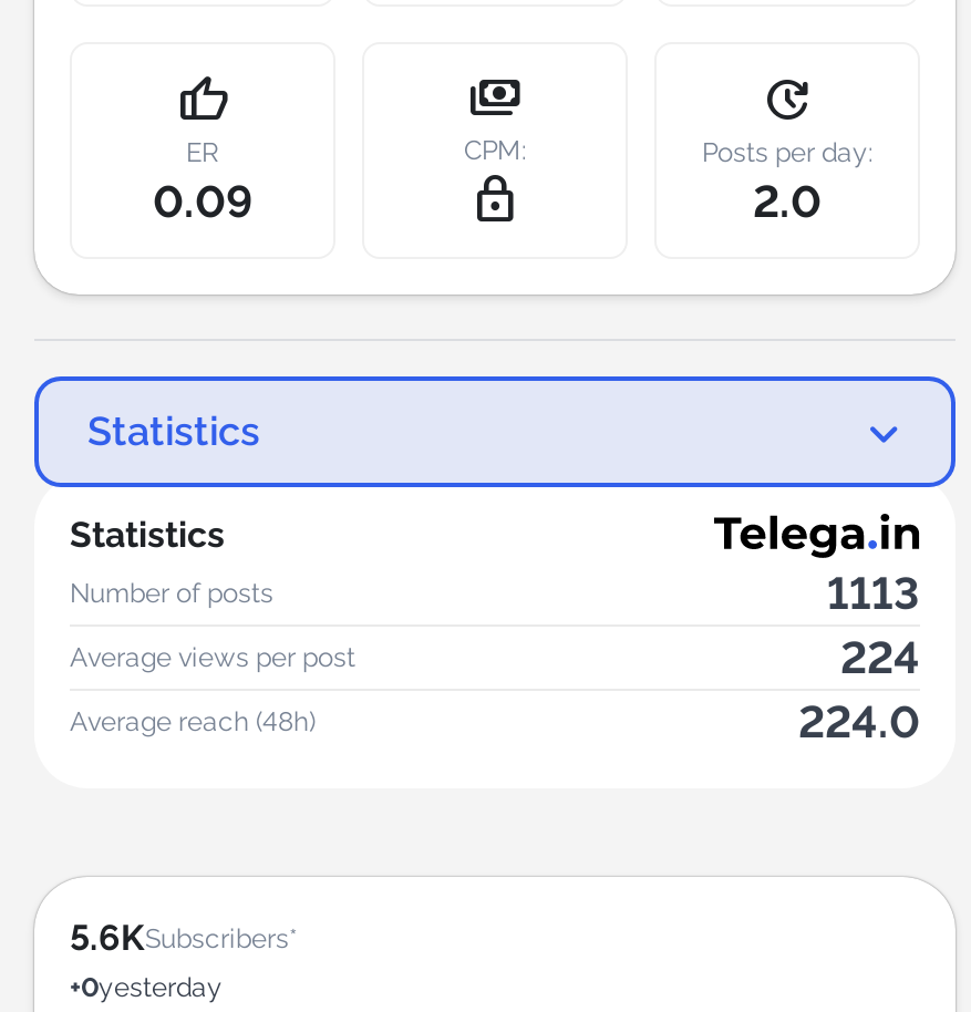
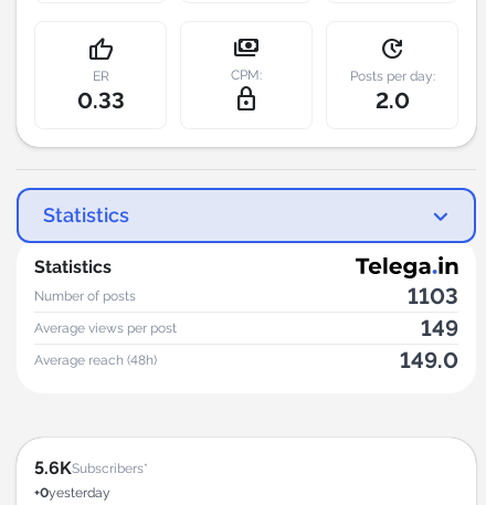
[153,175,252,229] 0.09 -> [77,88,124,114] 0.33
[827,567,920,620] 1113 -> [408,283,458,310] 1103
[840,632,920,685] 224 -> [421,315,458,342] 149
[798,696,920,749] 224.0 -> [400,347,458,374] 149.0

